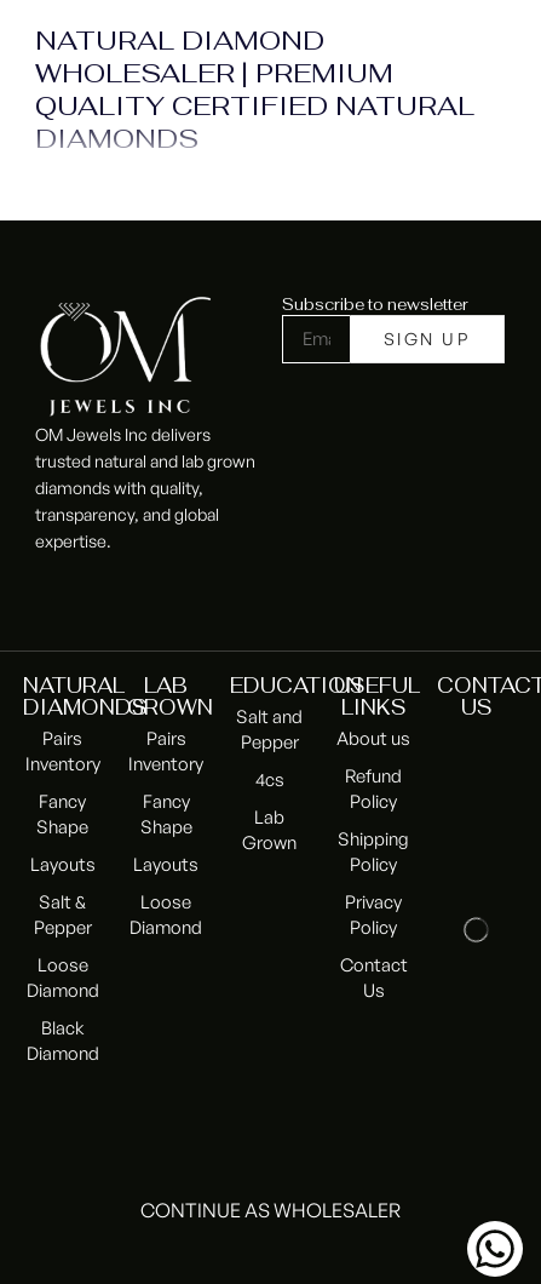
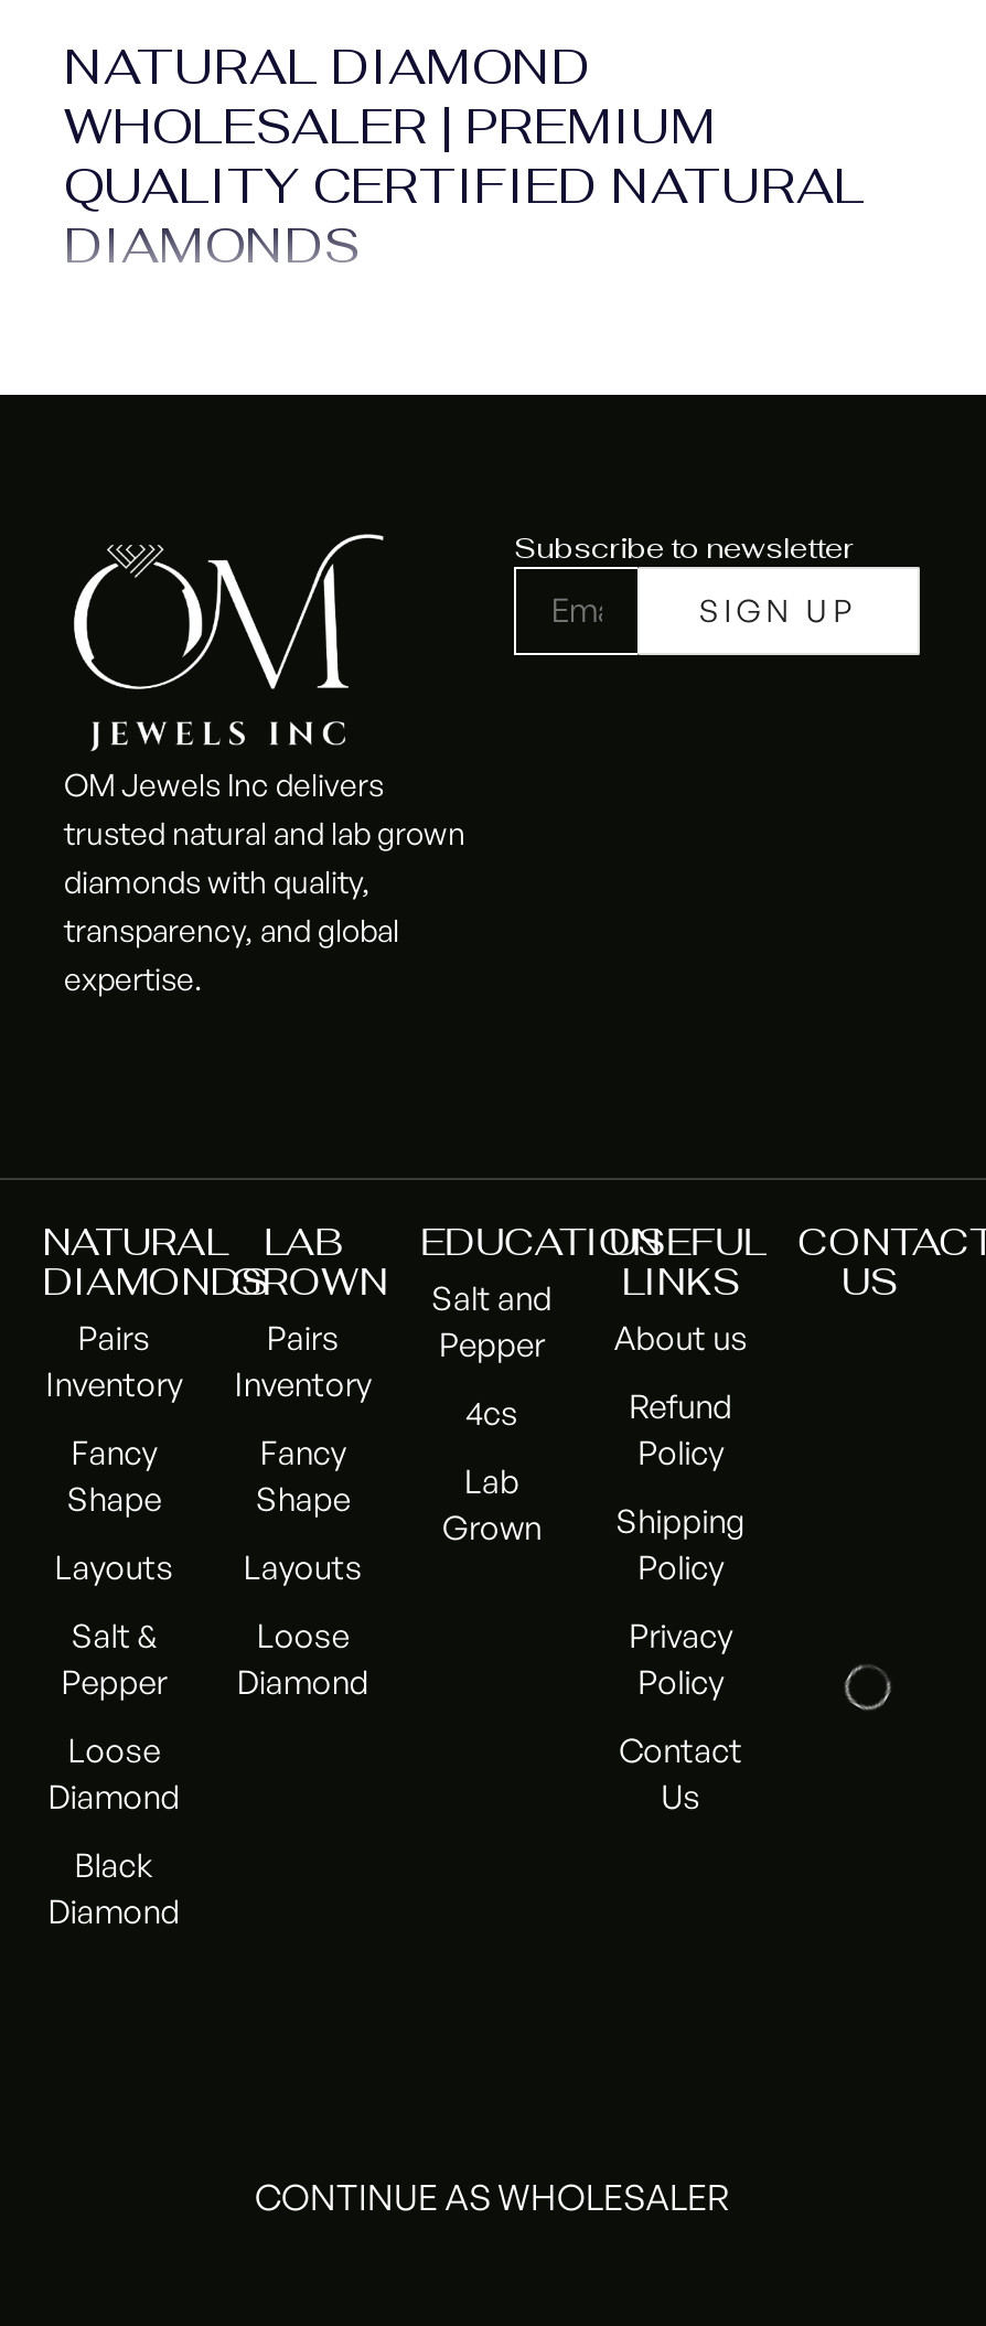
[466,1220,524,1278] [image] -> none

